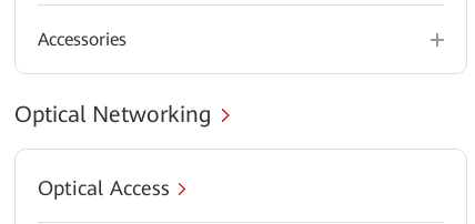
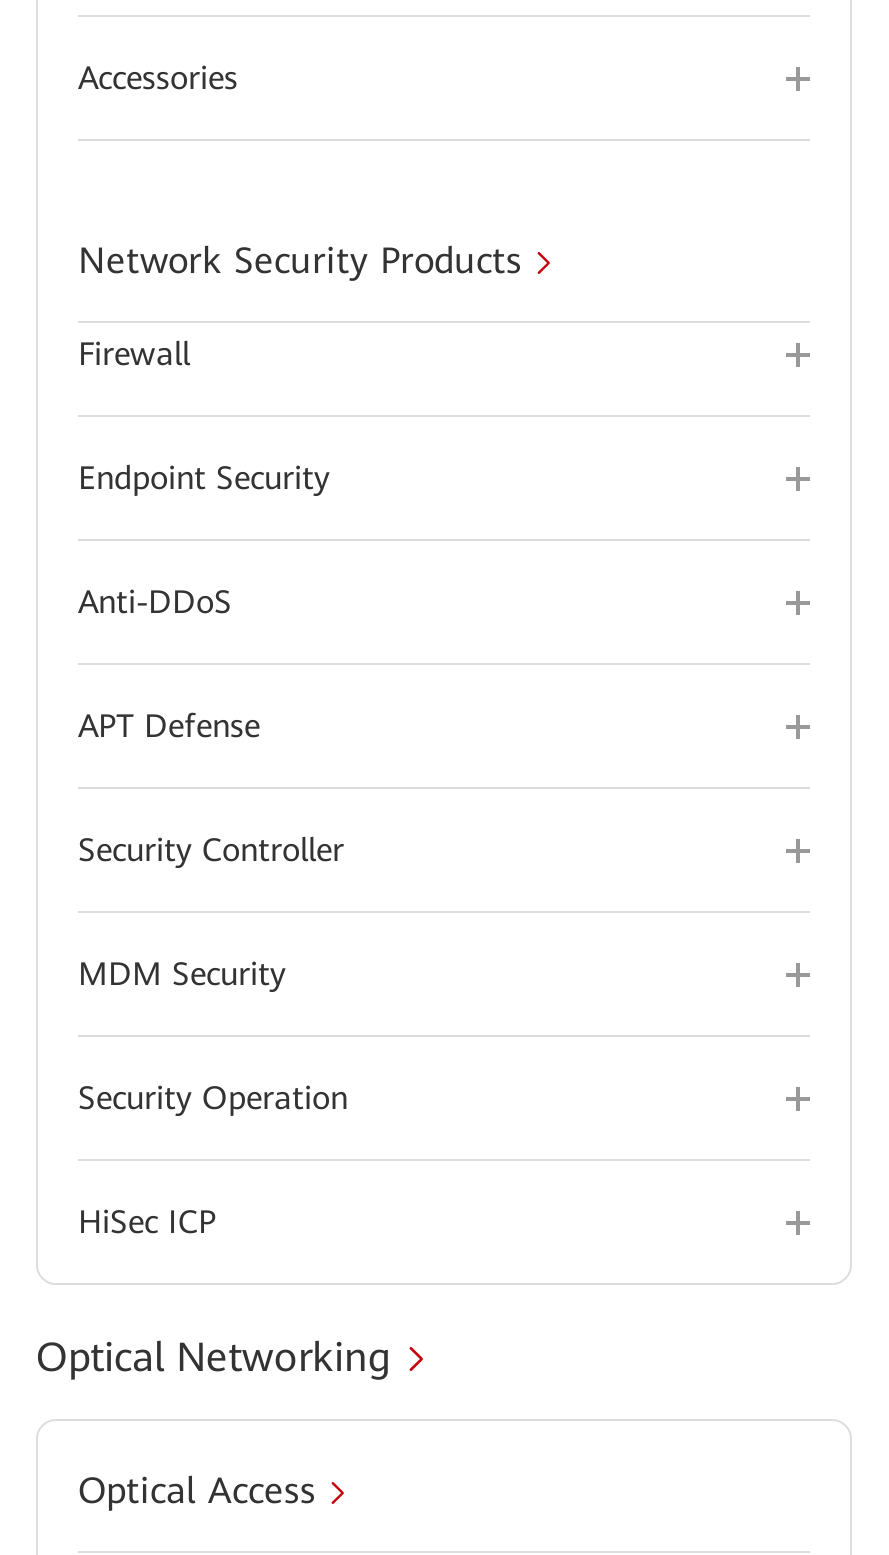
none -> [78,239,522,1241] Network Security Products | Firewall | Endpoint Security | Anti-DDoS | APT Defense | Security Controller | MDM Security | Security Operation | HiSec ICP

